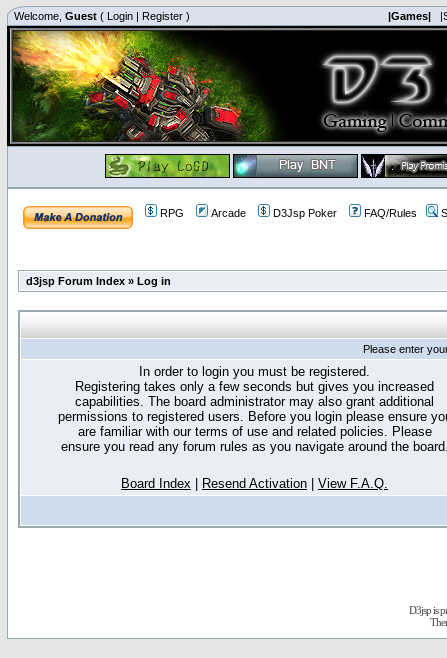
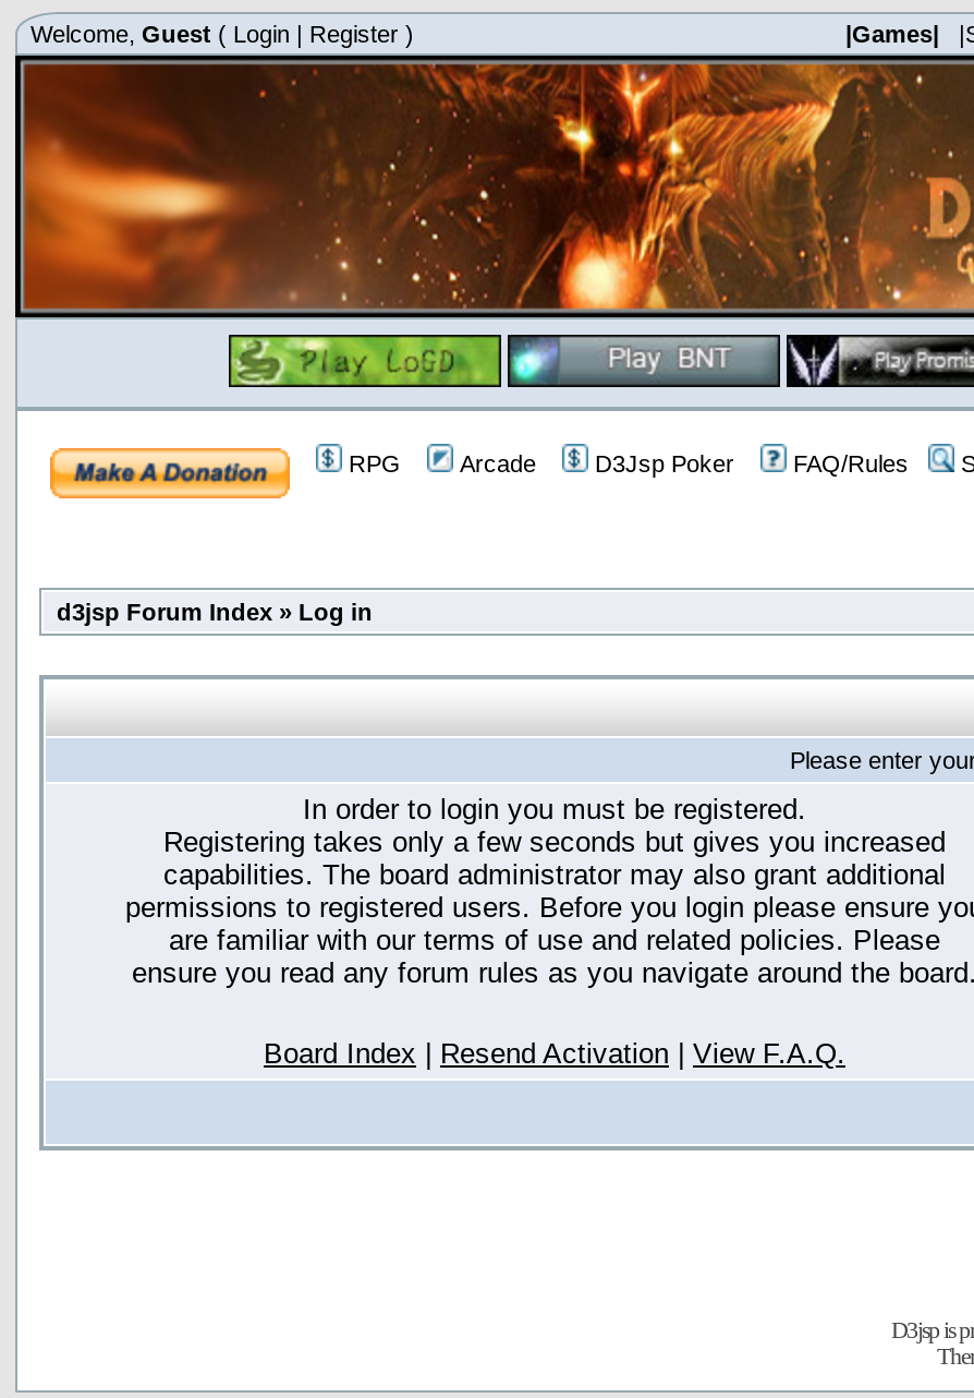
[12,30,444,142] [image] -> [24,62,967,311] [image]

